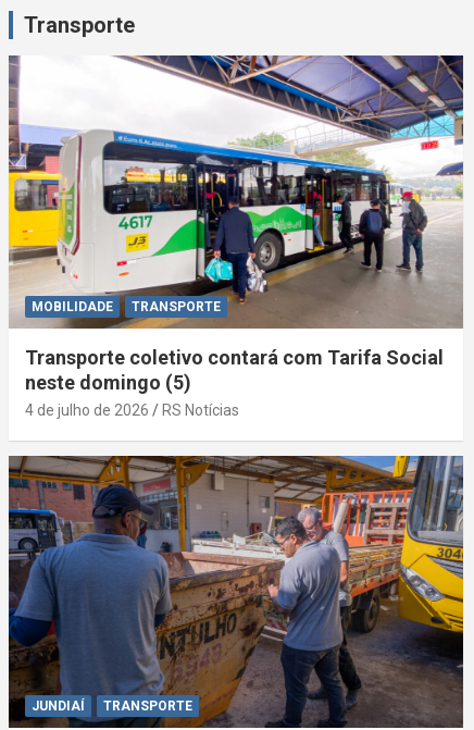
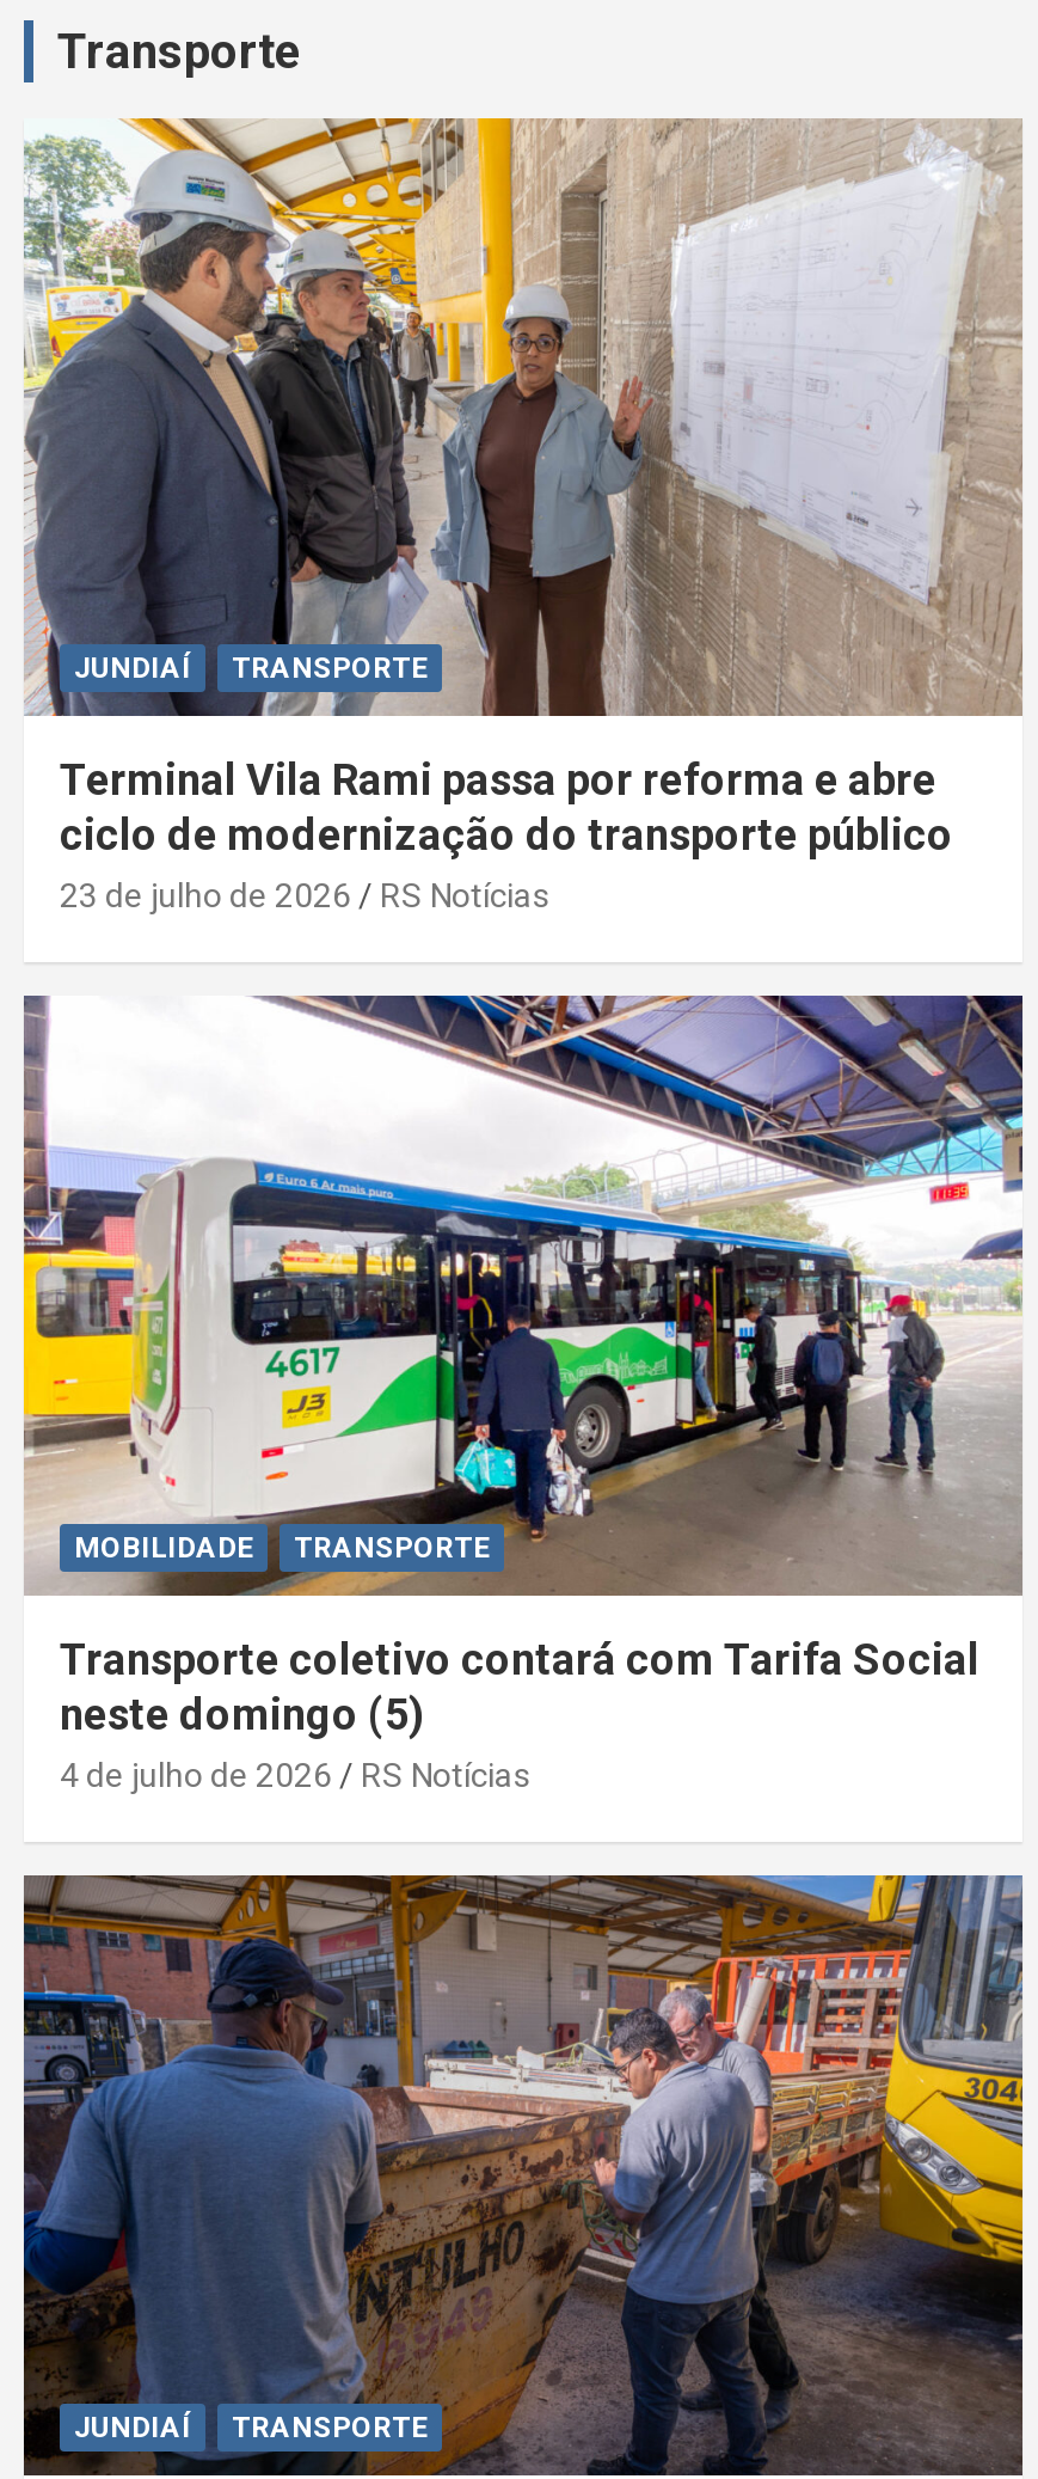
none -> [22,116,1025,916] [image] | JUNDIAÍ | TRANSPORTE | Terminal Vila Rami passa por reforma e abre | ciclo de modernização do transporte público | 23 de julho de 2026 | RS Notícias

